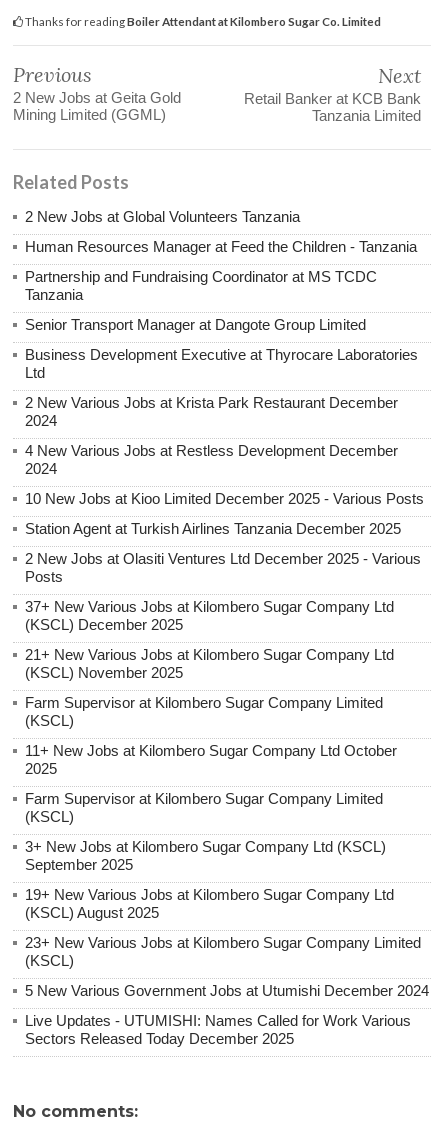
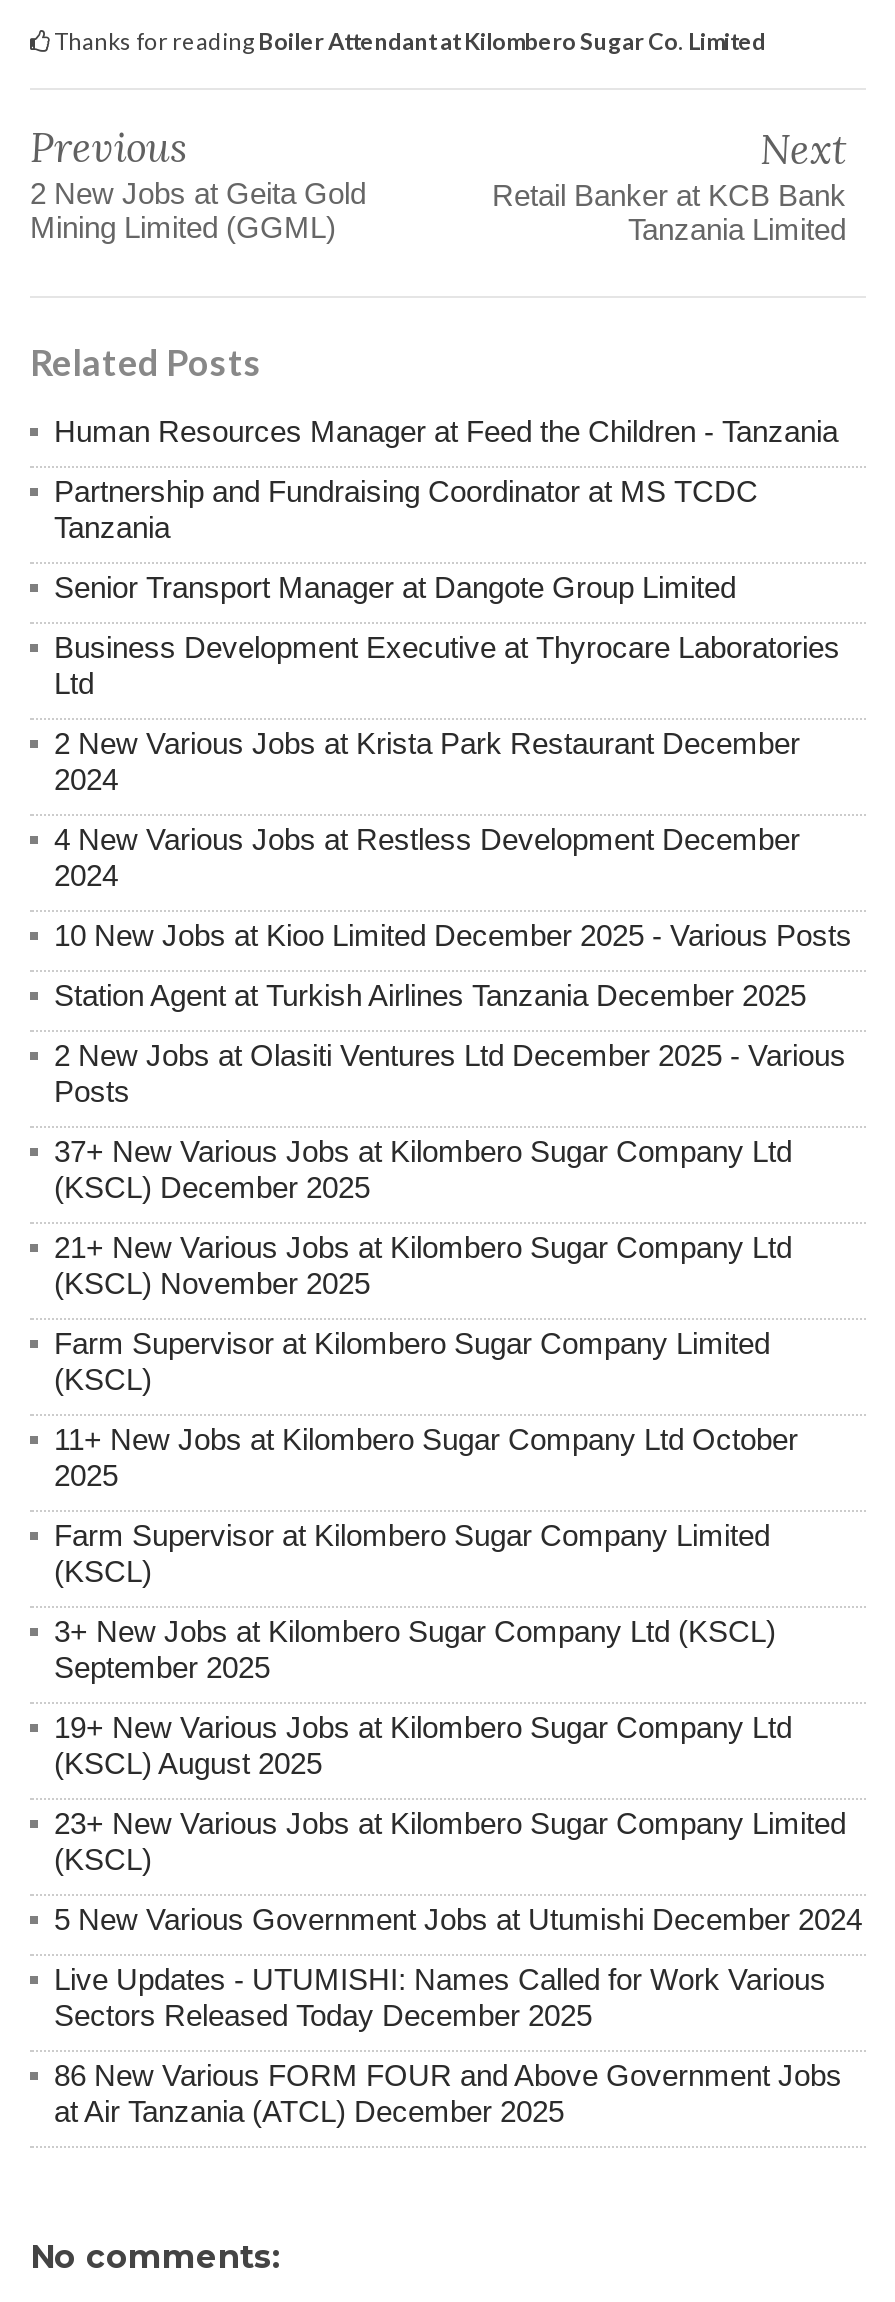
[25,208,300,225] 2 New Jobs at Global Volunteers Tanzania -> none
moved [25,238,429,1047] -> [54,415,862,2033]: Human Resources Manager at Feed the Children - Tanzania | Partnership and Fundraising Coordinator at MS TCDC | Tanzania | ... | Live Updates - UTUMISHI: Names Called for Work Various | Sectors Released Today December 2025
none -> [54,2059,842,2129] 86 New Various FORM FOUR and Above Government Jobs | at Air Tanzania (ATCL) December 2025

